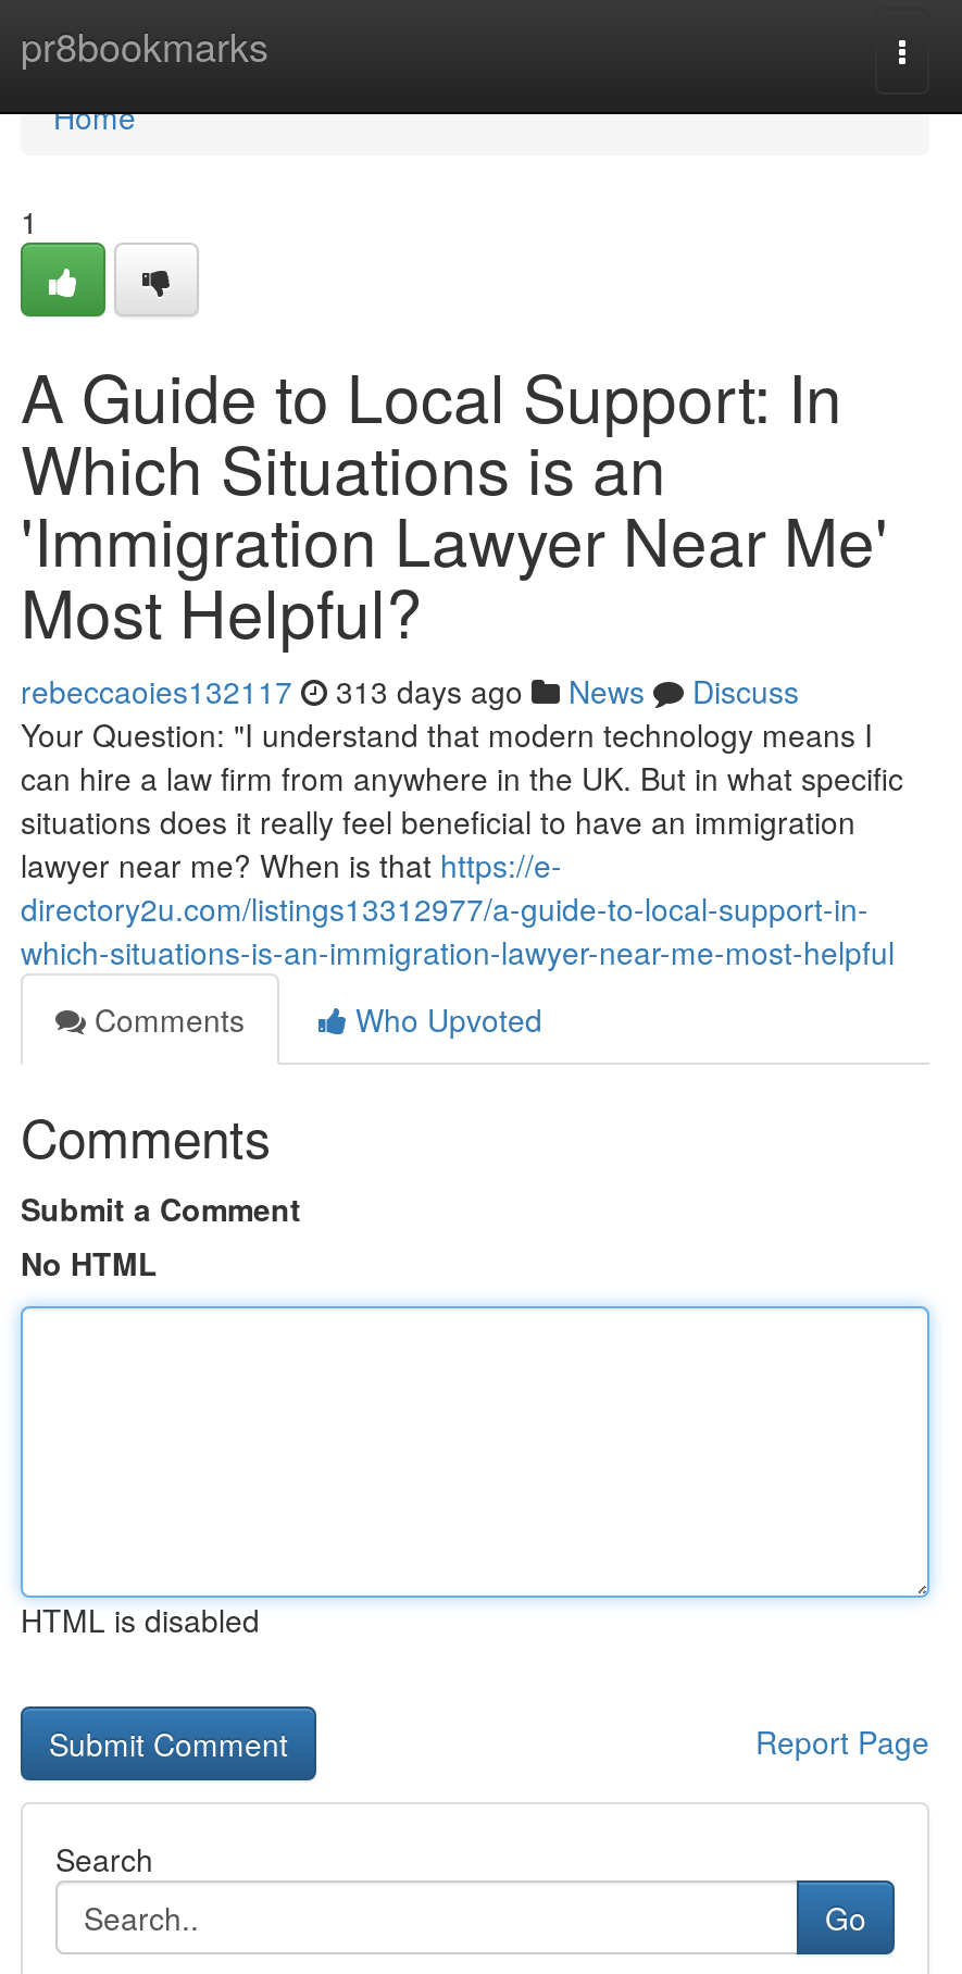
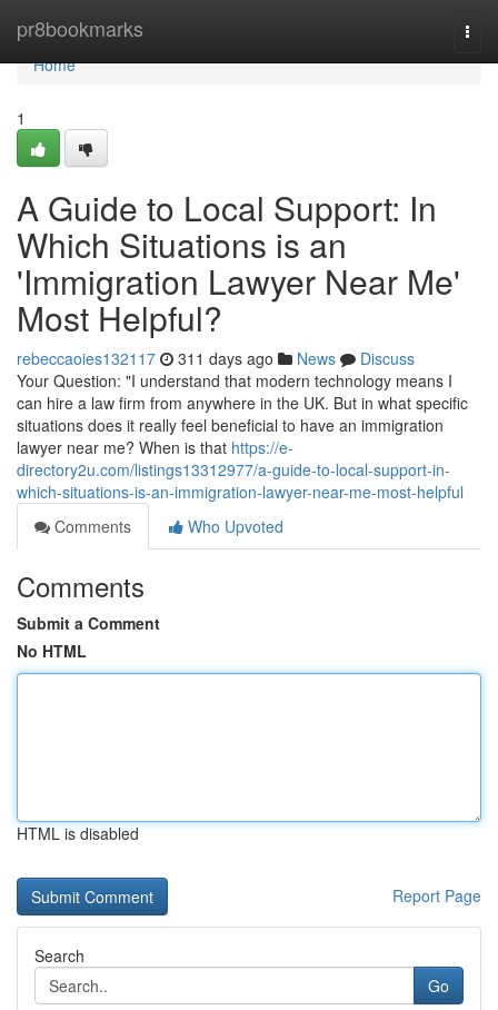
[21,669,799,712] rebeccaoies132117 313 days ago News Discuss -> [17,347,415,369] rebeccaoies132117 311 days ago News Discuss

